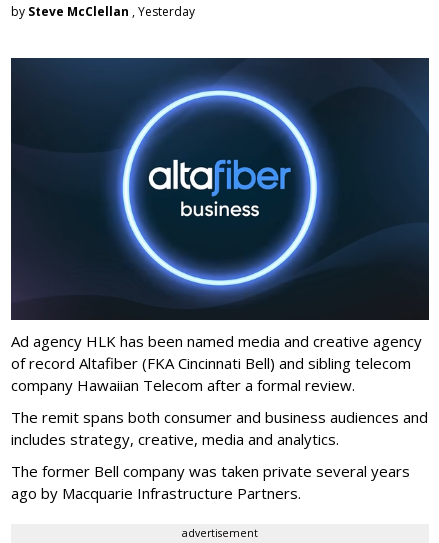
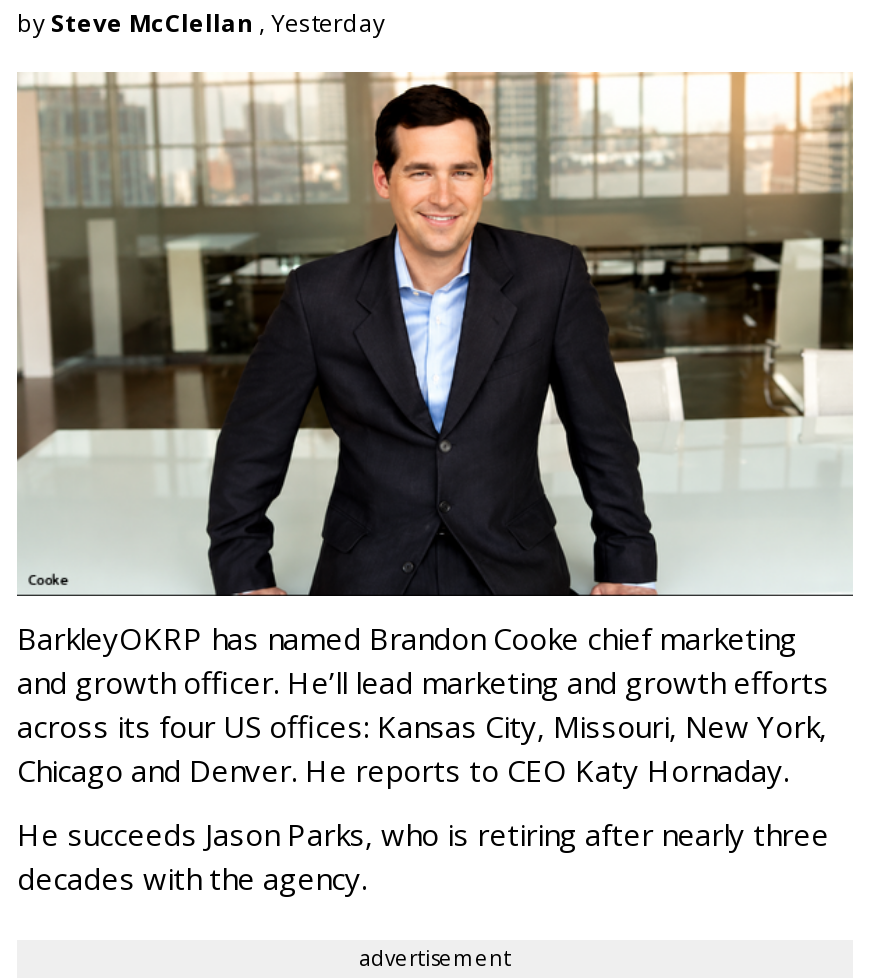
[10,57,430,502] [image] | Ad agency HLK has been named media and creative agency | of record Altafiber (FKA Cincinnati Bell) and sibling telecom | company Hawaiian Telecom after a formal review. | The remit spans both consumer and business audiences and | includes strategy, creative, media and analytics. | The former Bell company was taken private several years | ago by Macquarie Infrastructure Partners. -> [17,70,855,897] [image] | BarkleyOKRP has named Brandon Cooke chief marketing | and growth officer. He’ll lead marketing and growth efforts | across its four US offices: Kansas City, Missouri, New York, | Chicago and Denver. He reports to CEO Katy Hornaday. | He succeeds Jason Parks, who is retiring after nearly three | decades with the agency.

